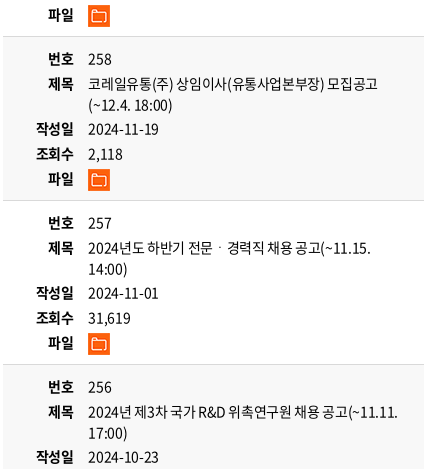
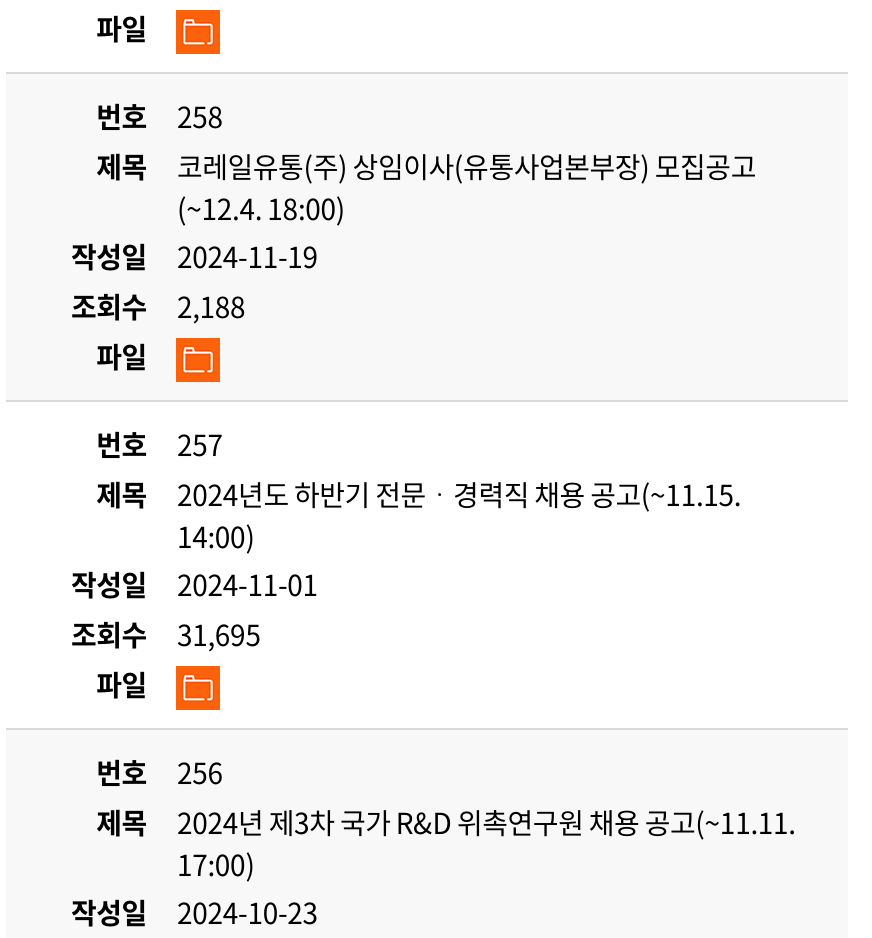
[35,143,123,163] 조회수 2,118 -> [71,286,245,326] 조회수 2,188
[35,307,130,327] 조회수 31,619 -> [71,614,261,654] 조회수 31,695

